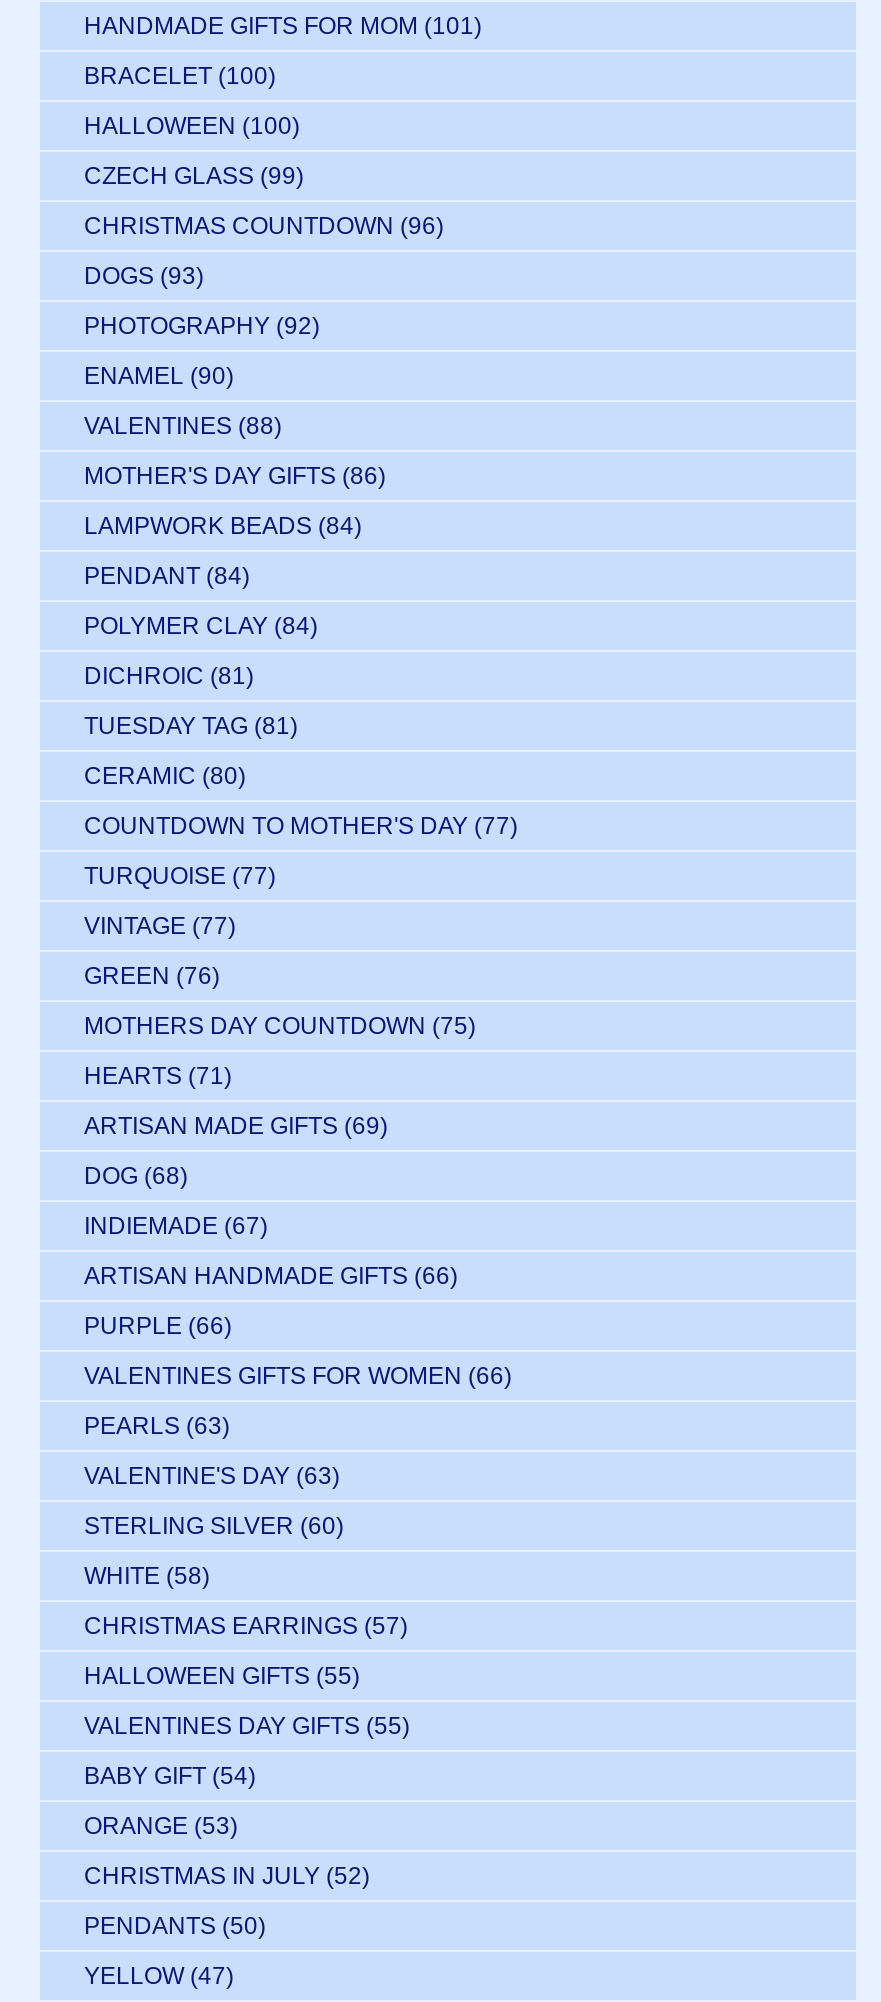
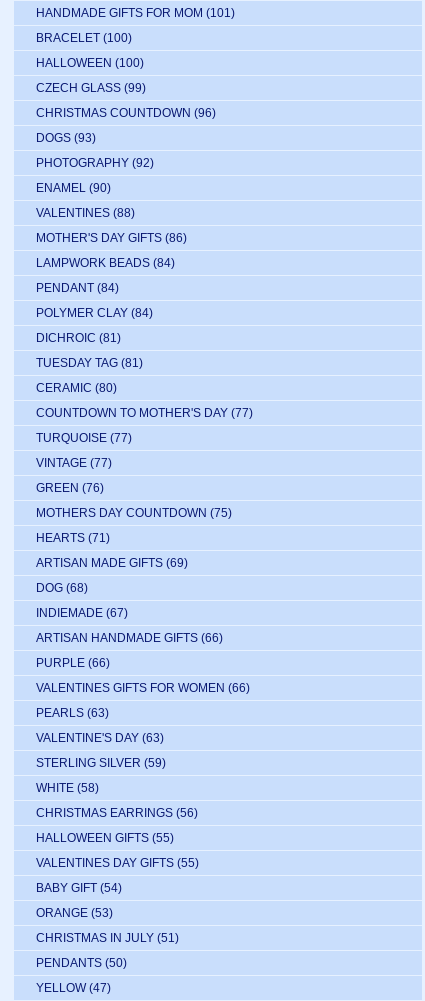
[84,1512,344,1540] STERLING SILVER (60) -> [36,756,166,770] STERLING SILVER (59)
[84,1612,408,1640] CHRISTMAS EARRINGS (57) -> [36,806,198,820] CHRISTMAS EARRINGS (56)
[84,1862,370,1890] CHRISTMAS IN JULY (52) -> [36,931,179,945] CHRISTMAS IN JULY (51)

